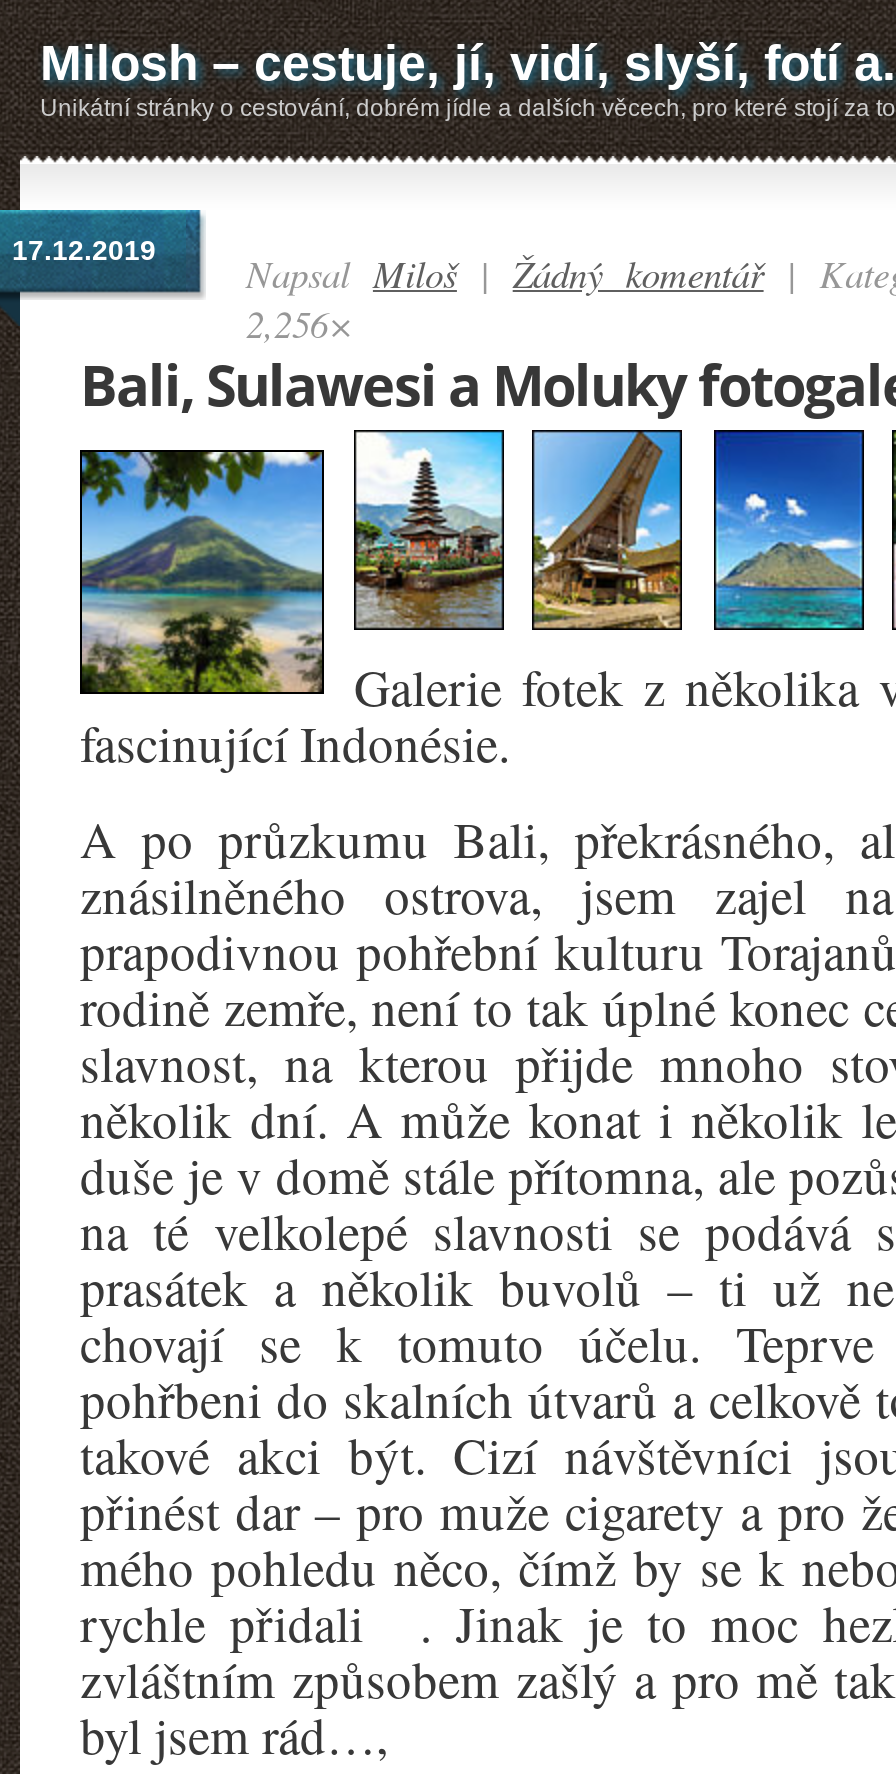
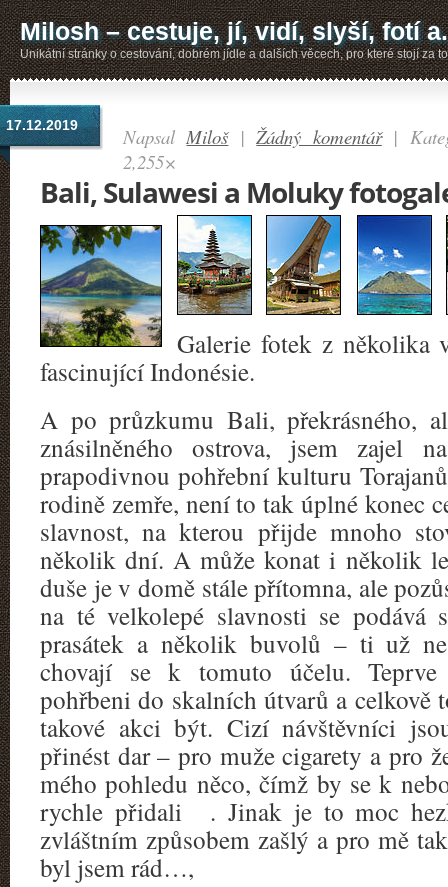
[246,298,354,348] 2,256× -> [123,149,177,174] 2,255×

